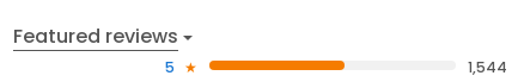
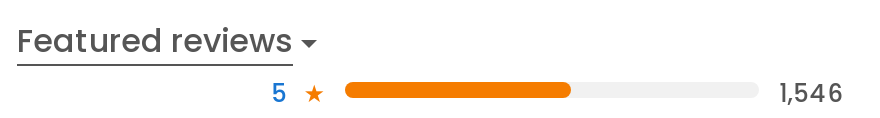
[468,57,507,77] 1,544 -> [779,76,843,110] 1,546

